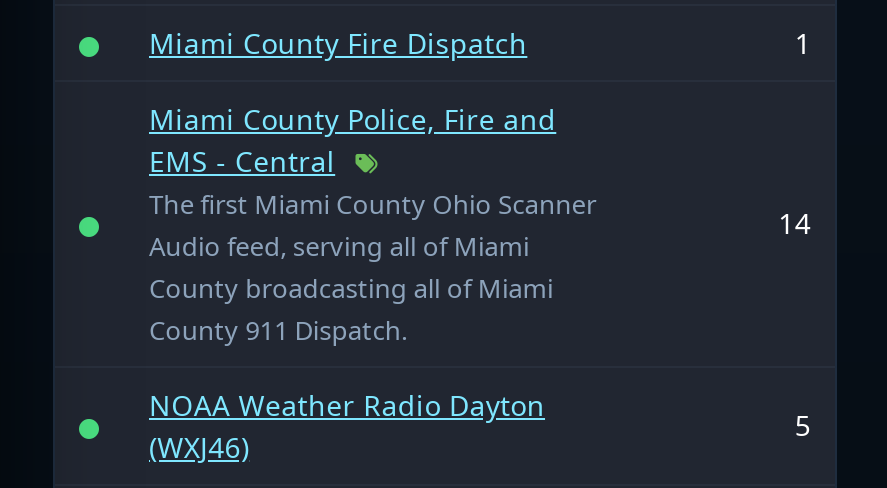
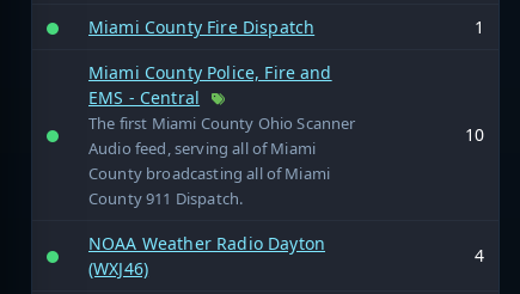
[778,204,811,242] 14 -> [465,123,484,146] 10
[795,406,811,444] 5 -> [474,244,484,267] 4

